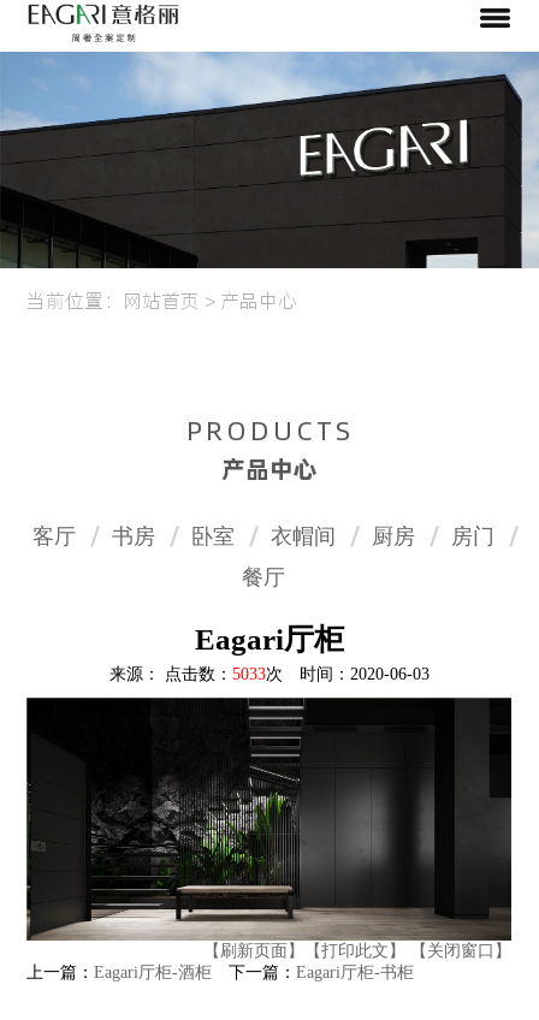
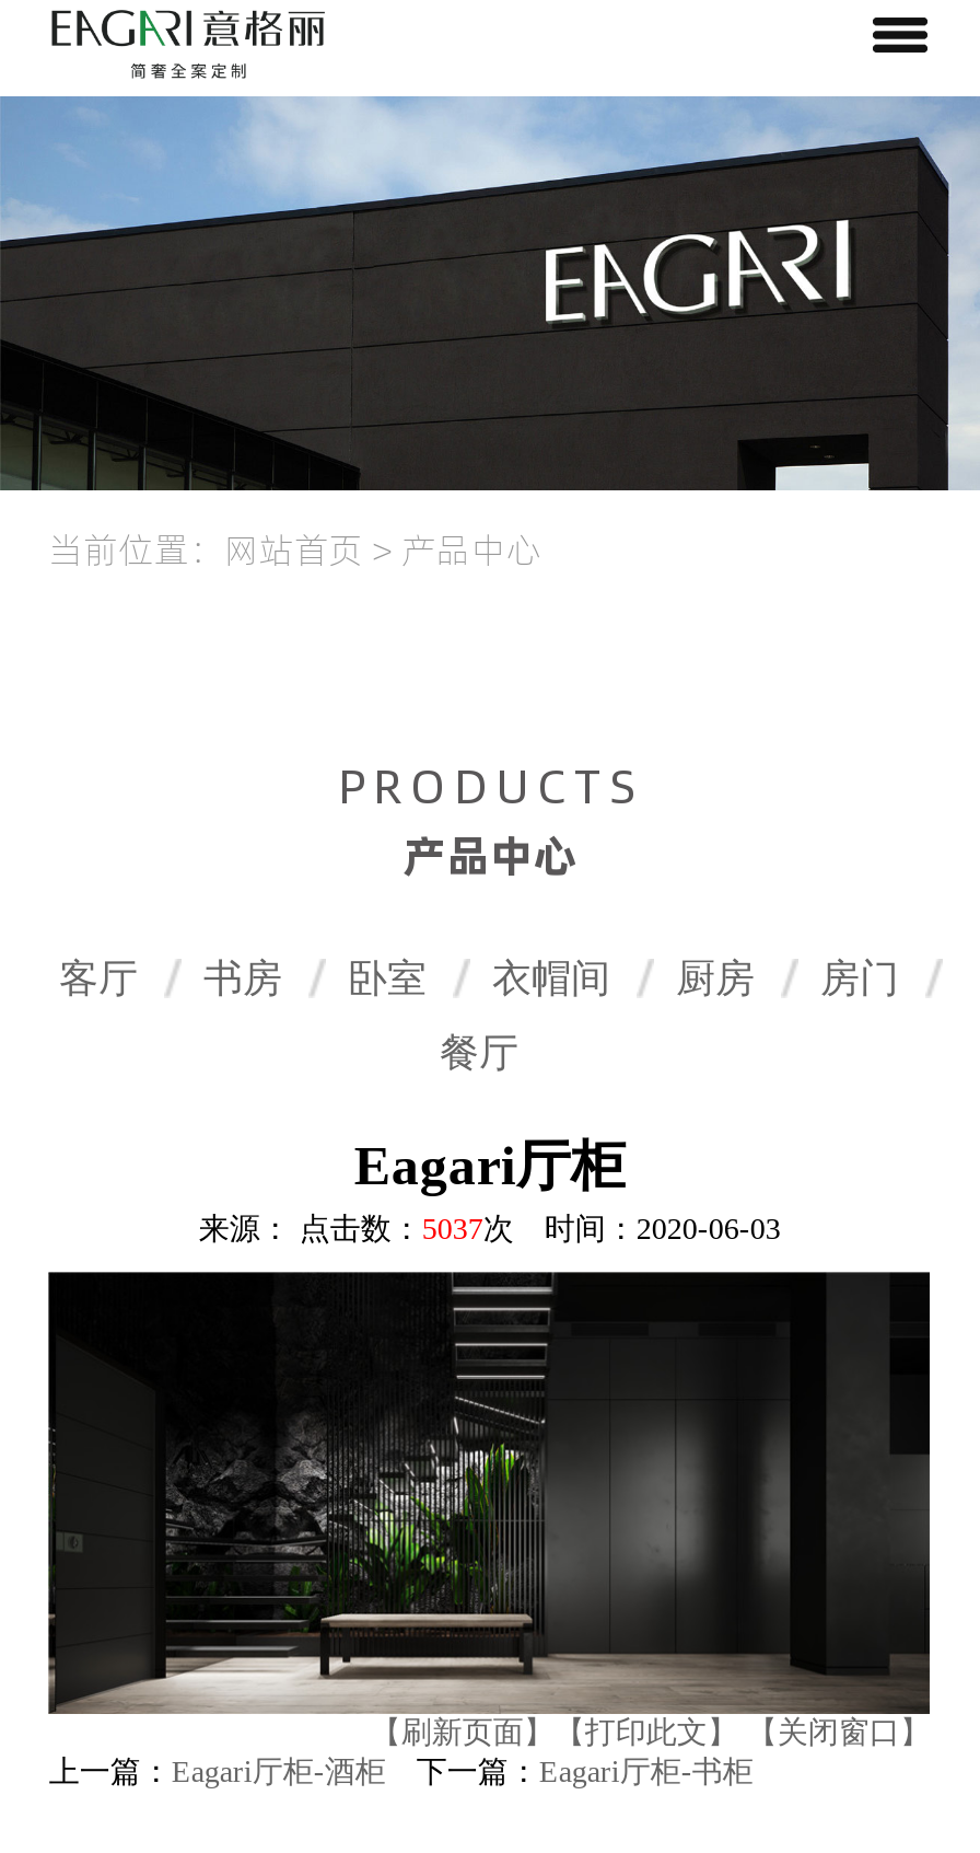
[109,666,429,684] 来源： 点击数：5033次 时间：2020-06-03 -> [199,1214,781,1246] 来源： 点击数：5037次 时间：2020-06-03

